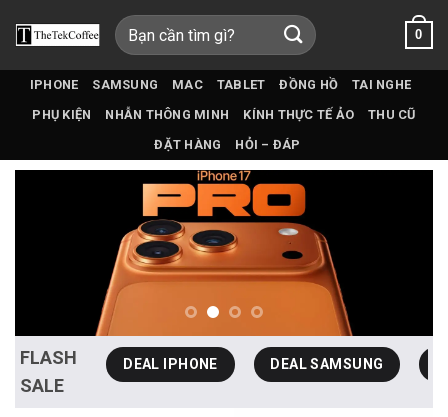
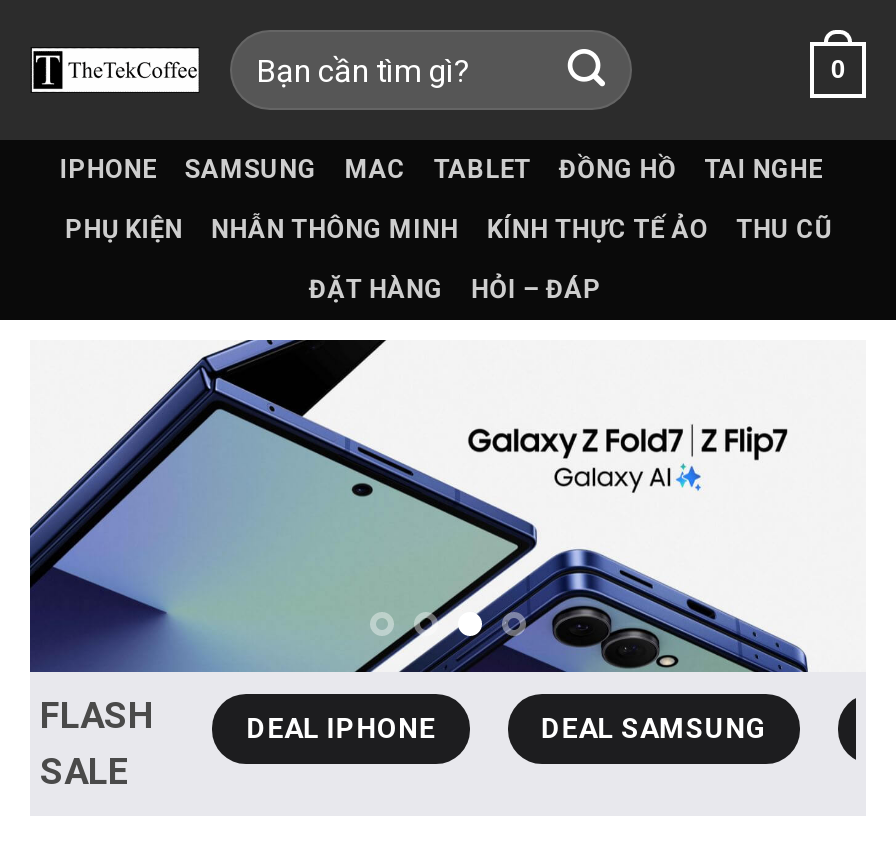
[14,169,434,337] [image] -> [28,338,866,674] [image]

